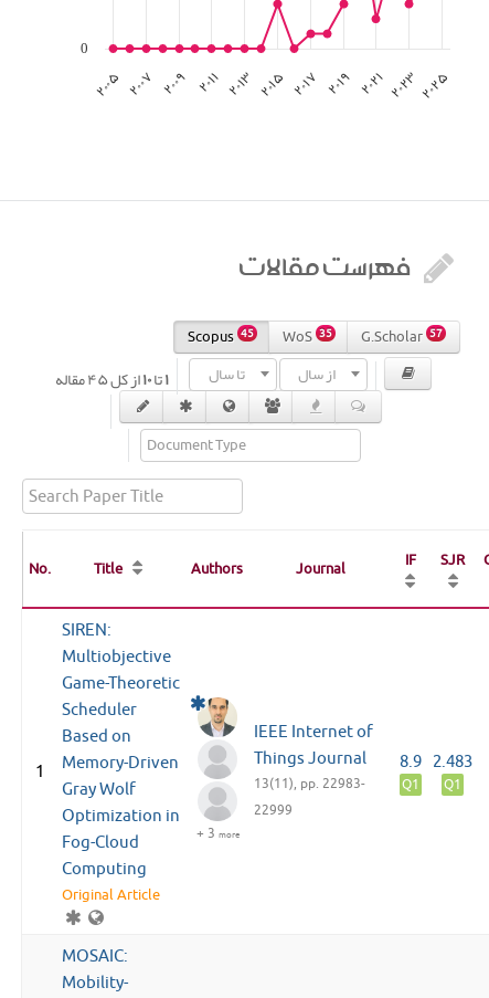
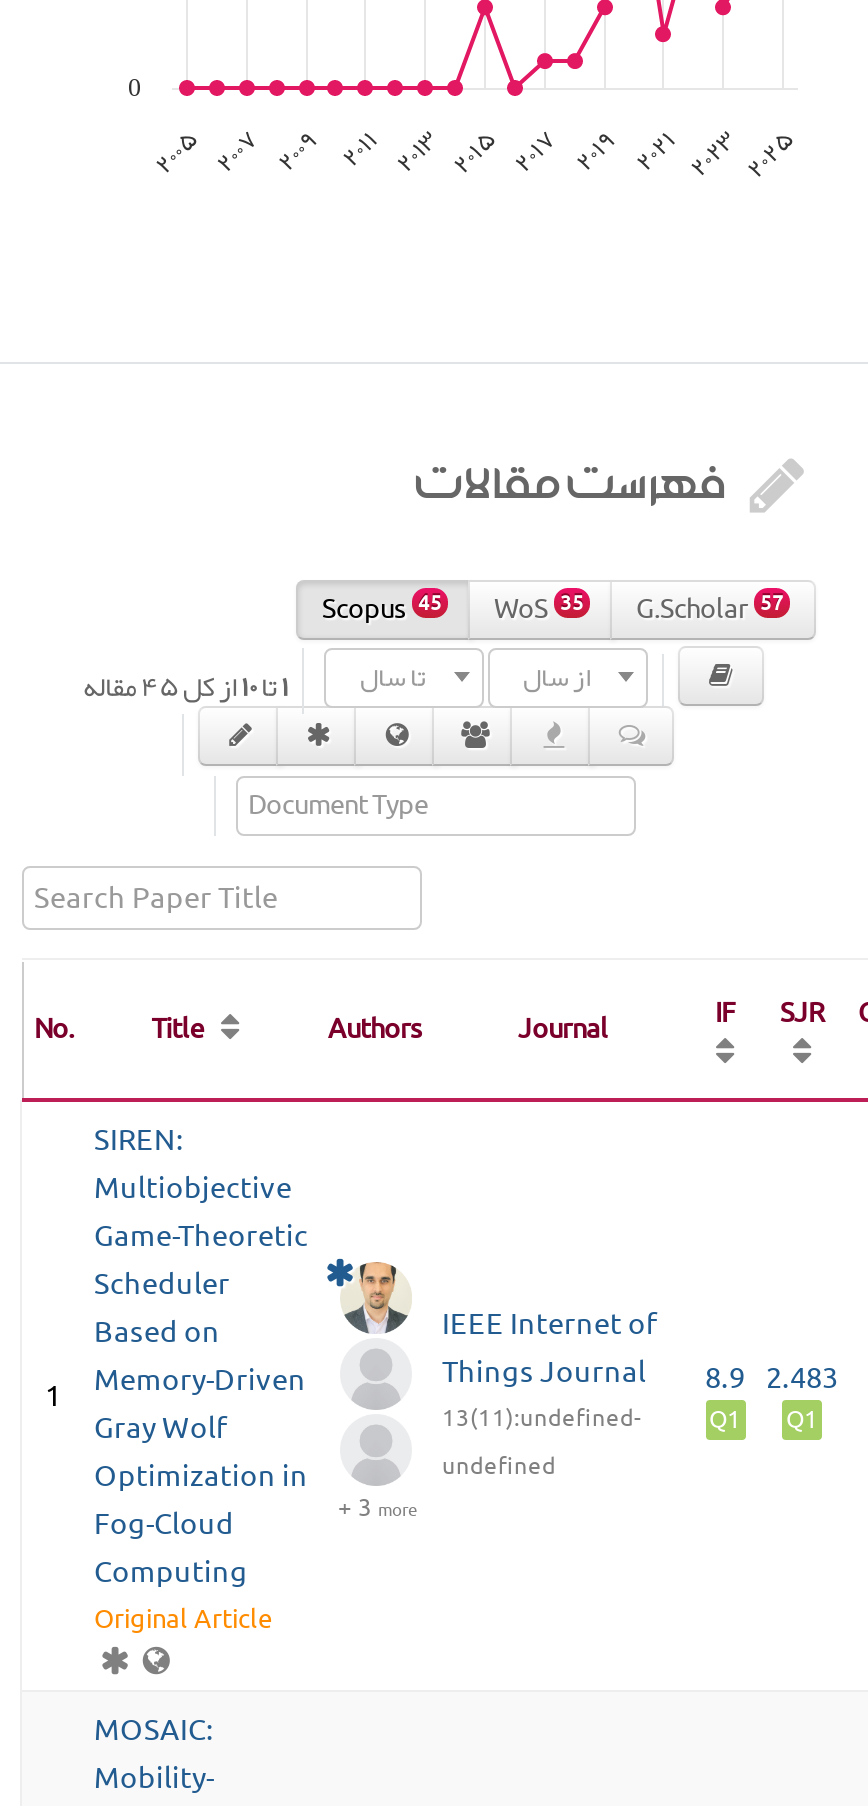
[254,776,365,793] 13(11), pp. 22983- -> [442,1405,642,1435] 13(11):undefined-
[254,803,293,819] 22999 -> [442,1453,556,1483] undefined

